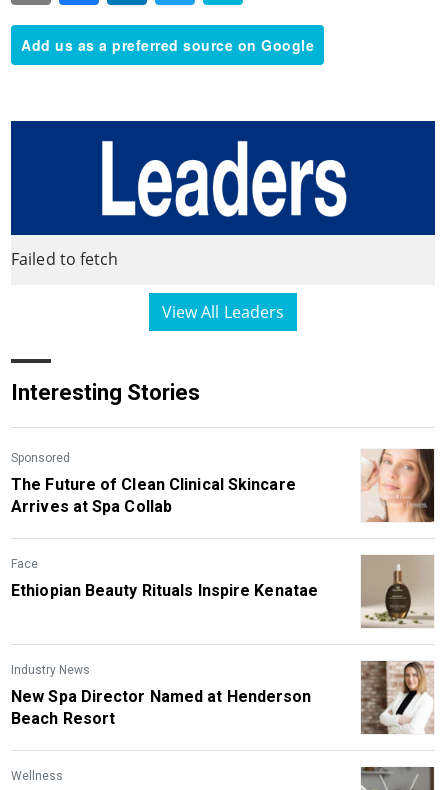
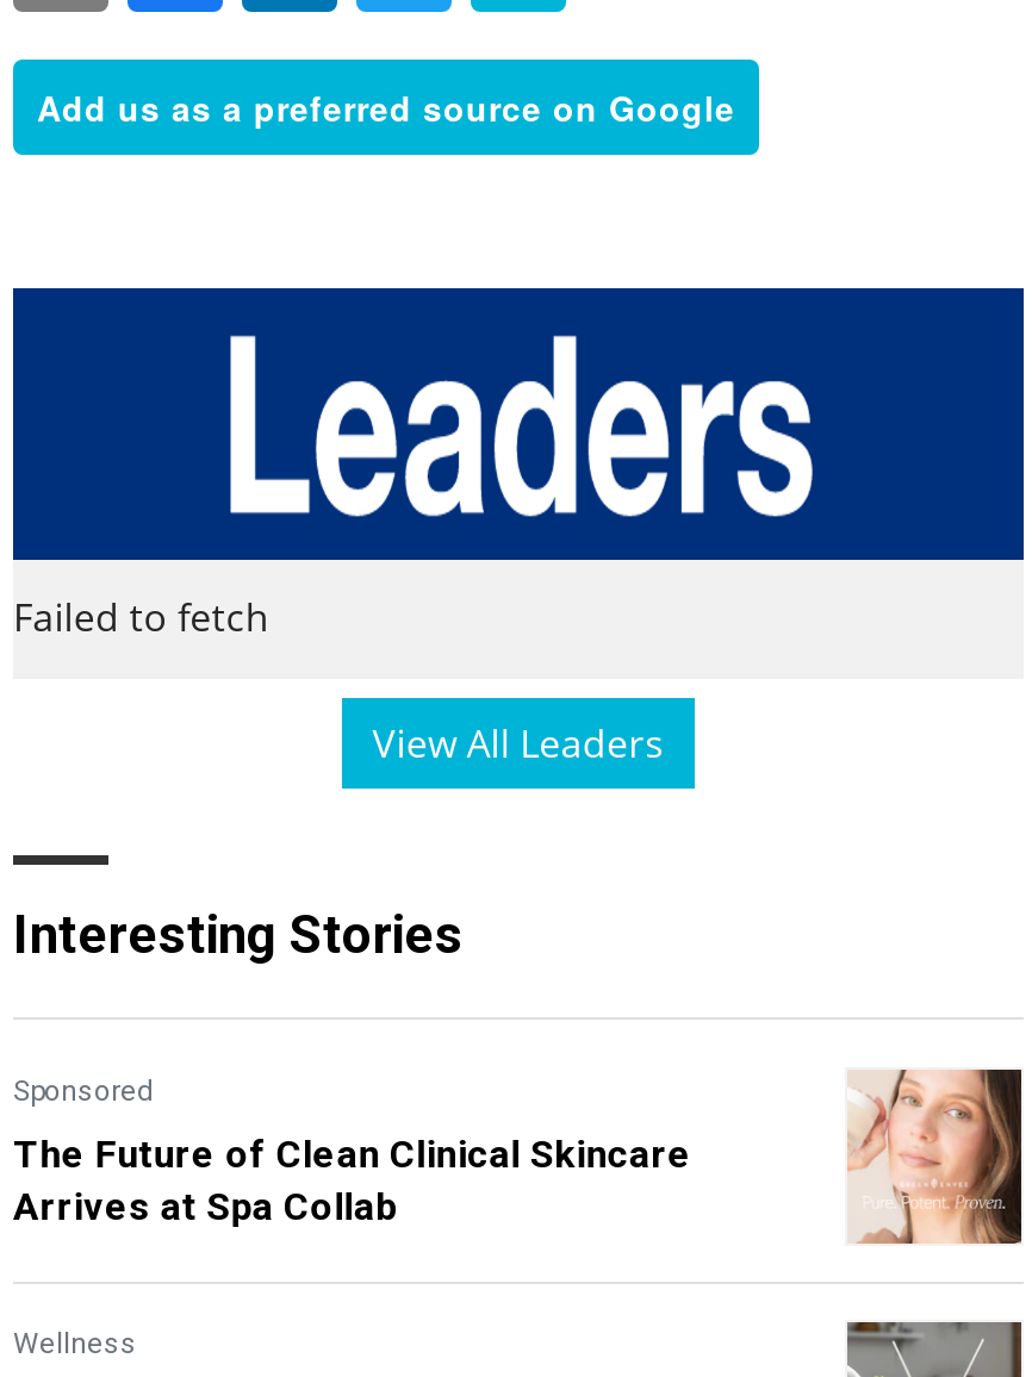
[11,557,318,600] Face | Ethiopian Beauty Rituals Inspire Kenatae -> none
[361,555,434,629] [image] -> none
[11,663,311,728] Industry News | New Spa Director Named at Henderson | Beach Resort -> none
[361,660,434,735] [image] -> none

